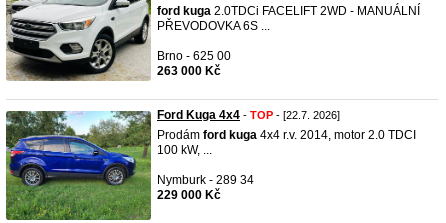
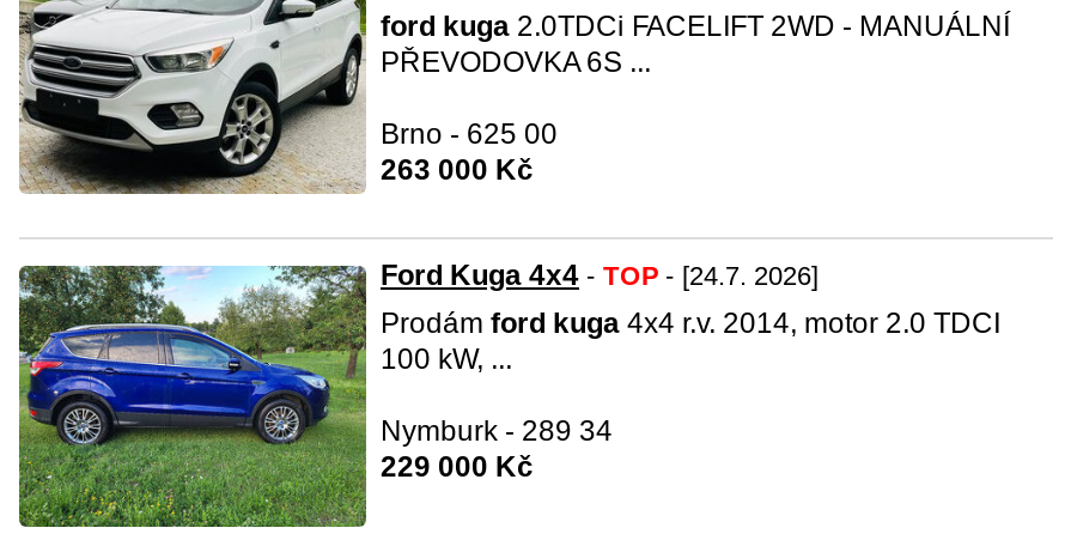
[157,108,340,122] Ford Kuga 4x4 - TOP - [22.7. 2026] -> [381,259,819,292] Ford Kuga 4x4 - TOP - [24.7. 2026]

